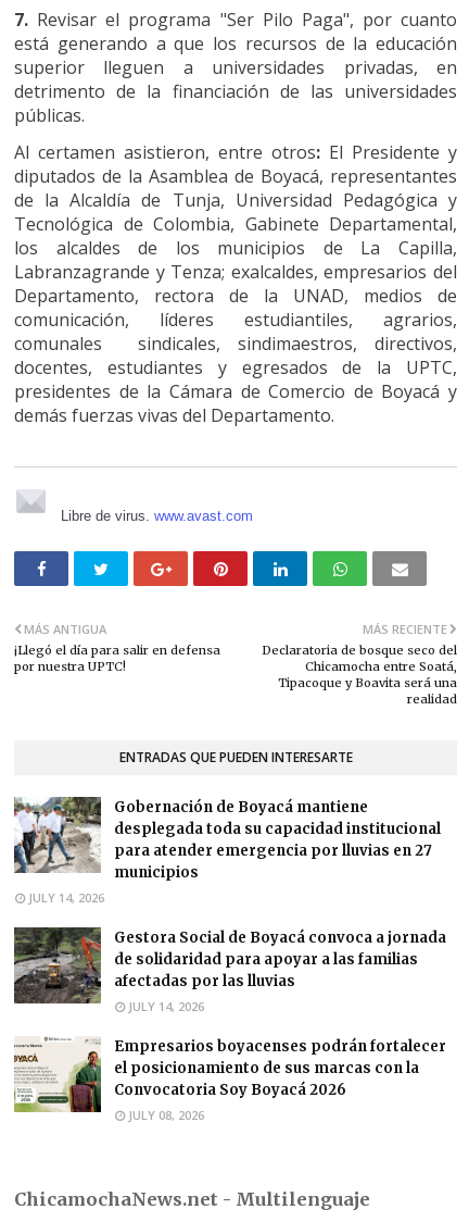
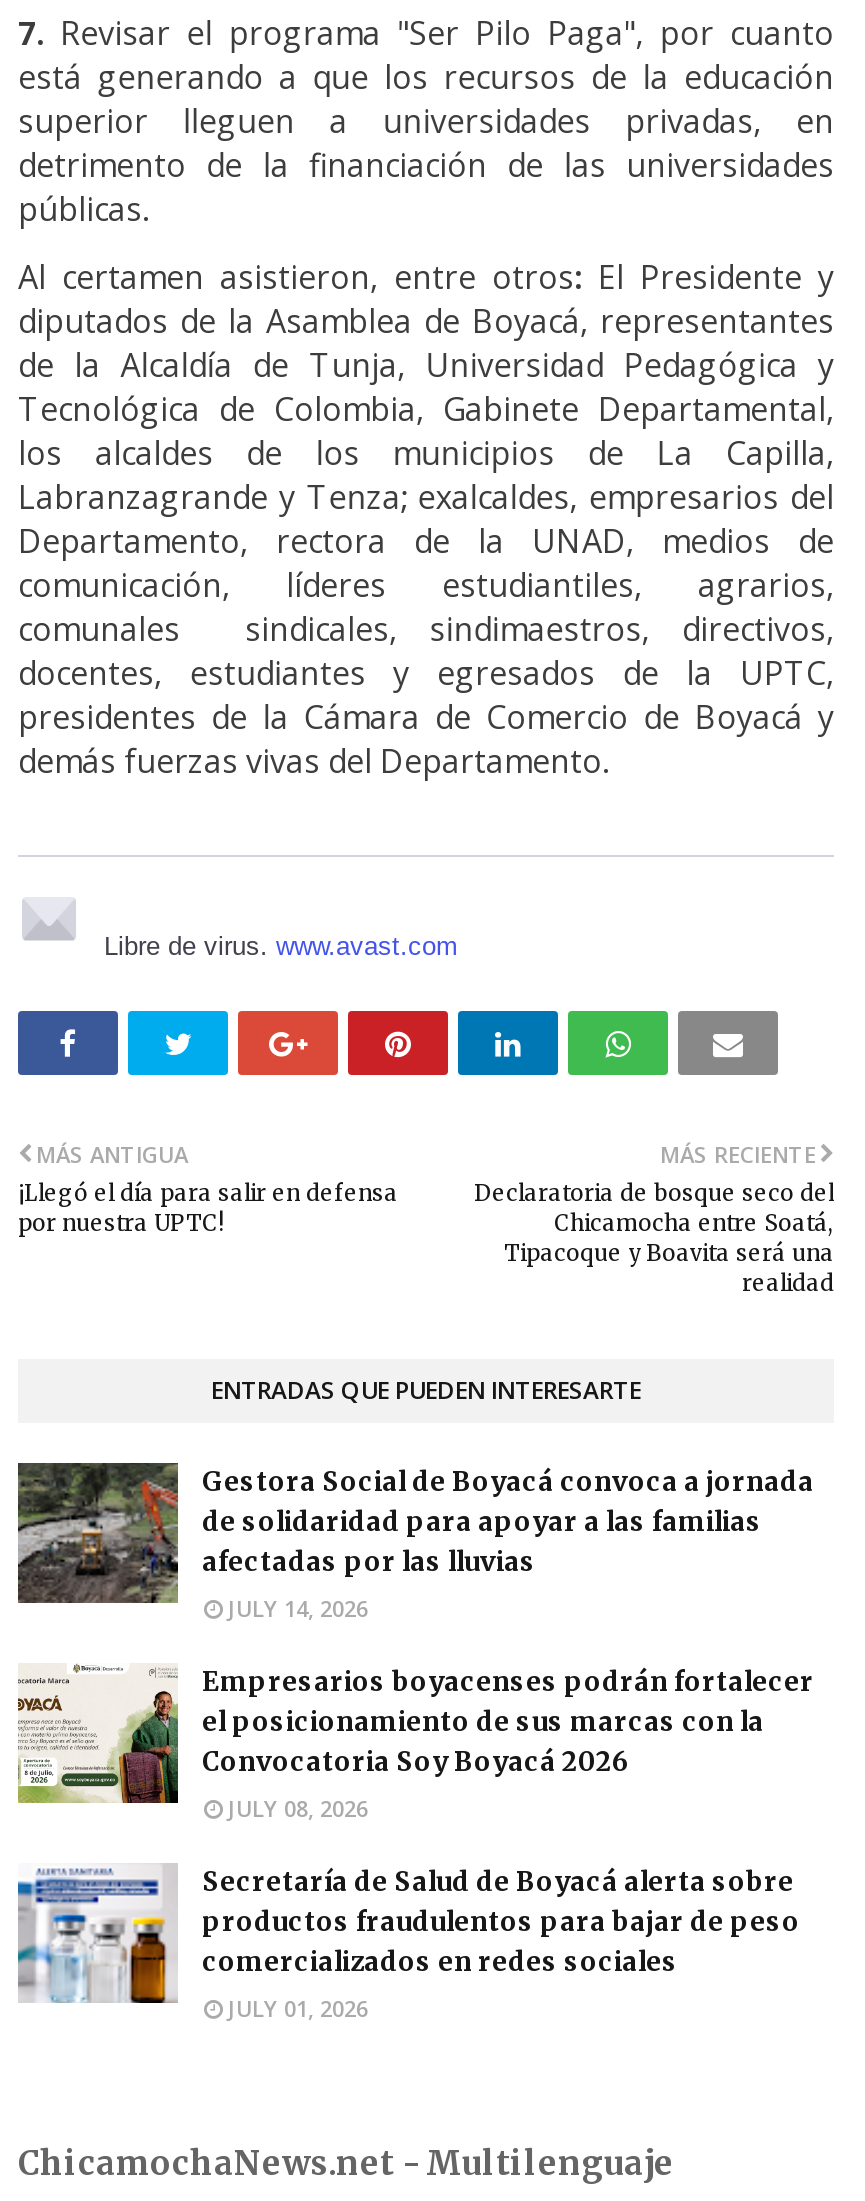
[13,796,441,906] [image] | Gobernación de Boyacá mantiene | desplegada toda su capacidad institucional | para atender emergencia por lluvias en 27 | municipios | JULY 14, 2026 -> none
moved [12,926,446,1124] -> [14,1461,814,1824]: [image] | Gestora Social de Boyacá convoca a jornada | de solidaridad para apoyar a las familias | ... | Convocatoria Soy Boyacá 2026 | JULY 08, 2026
none -> [16,1866,800,2024] [image] | Secretaría de Salud de Boyacá alerta sobre | productos fraudulentos para bajar de peso | comercializados en redes sociales | JULY 01, 2026

